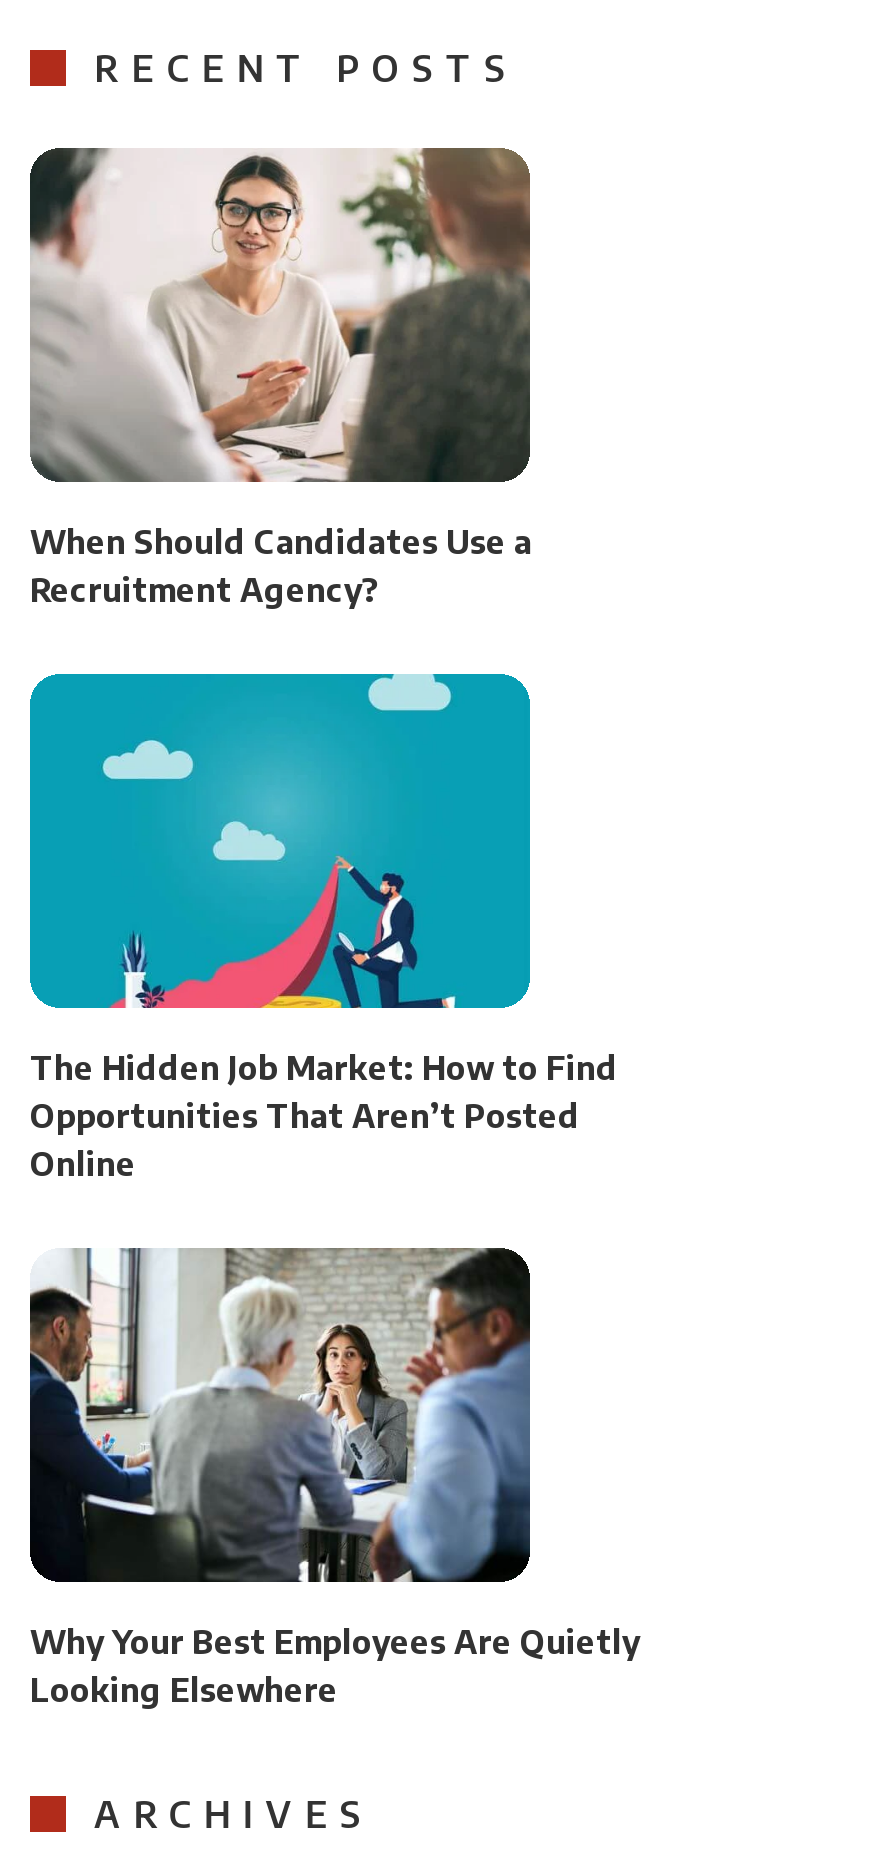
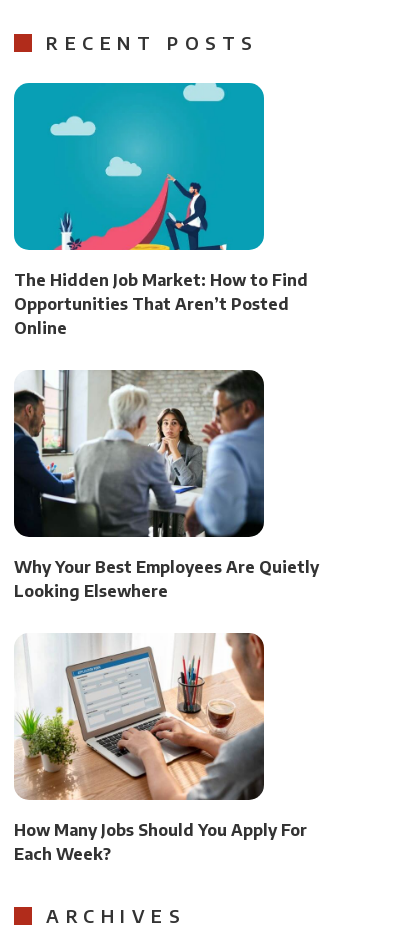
[28,146,532,610] [image] | When Should Candidates Use a | Recruitment Agency? -> none
moved [30,678,640,1710] -> [14,85,319,601]: [image] | The Hidden Job Market: How to Find | Opportunities That Aren’t Posted | Online | Why Your Best Employees Are Quietly | Looking Elsewhere
none -> [14,633,307,864] [image] | How Many Jobs Should You Apply For | Each Week?

